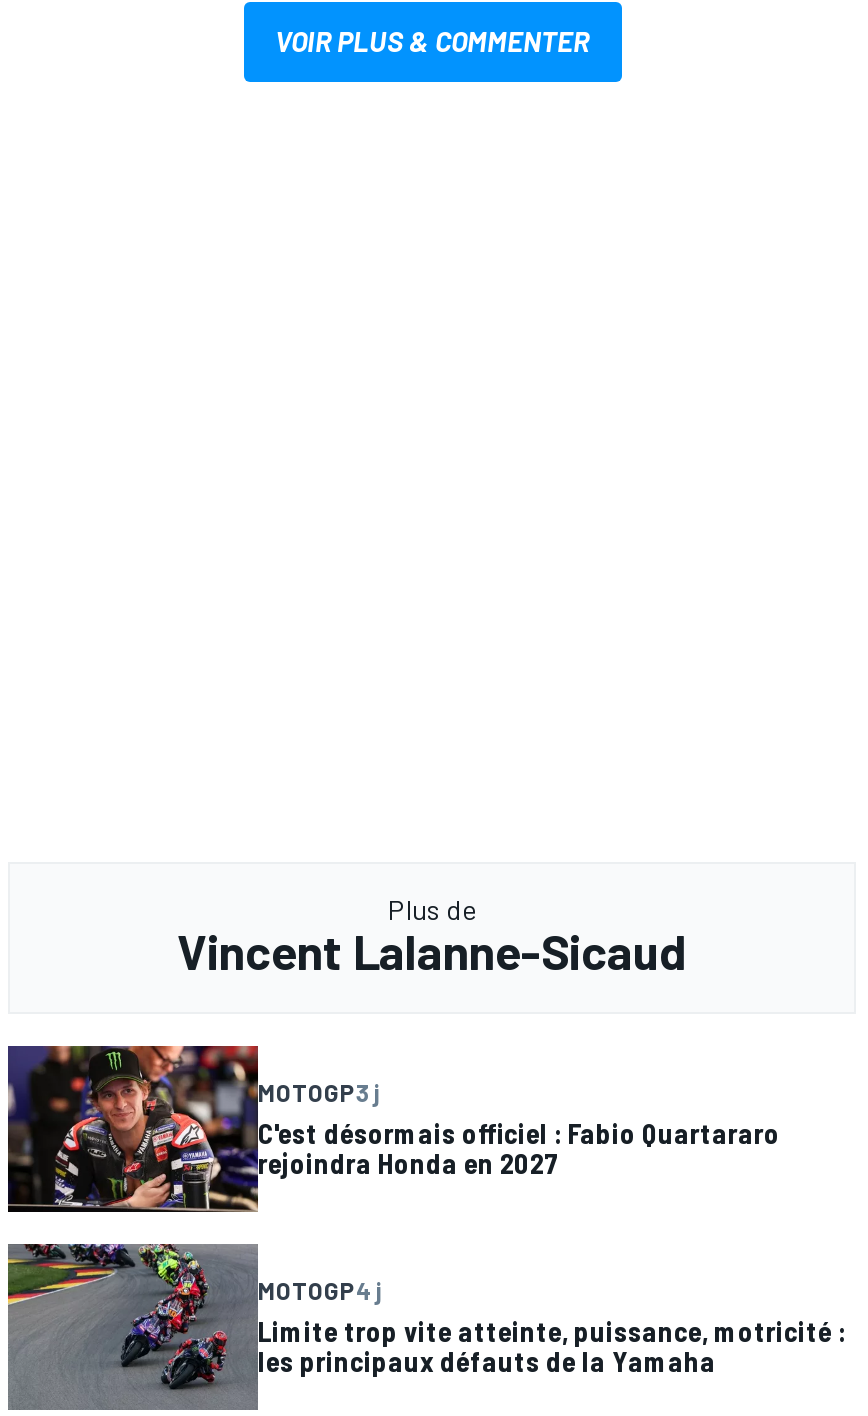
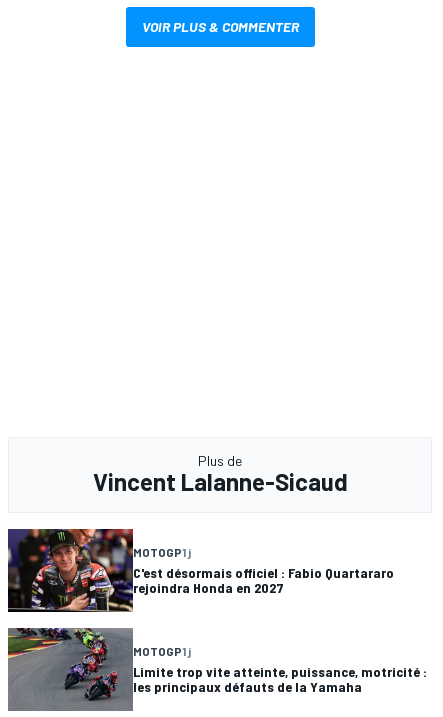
[258,1078,380,1106] MOTOGP3 j -> [133,545,191,559] MOTOGP1 j
[258,1277,382,1305] MOTOGP4 j -> [133,644,191,658] MOTOGP1 j

